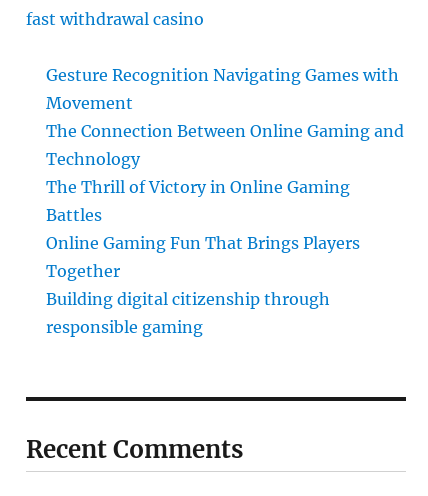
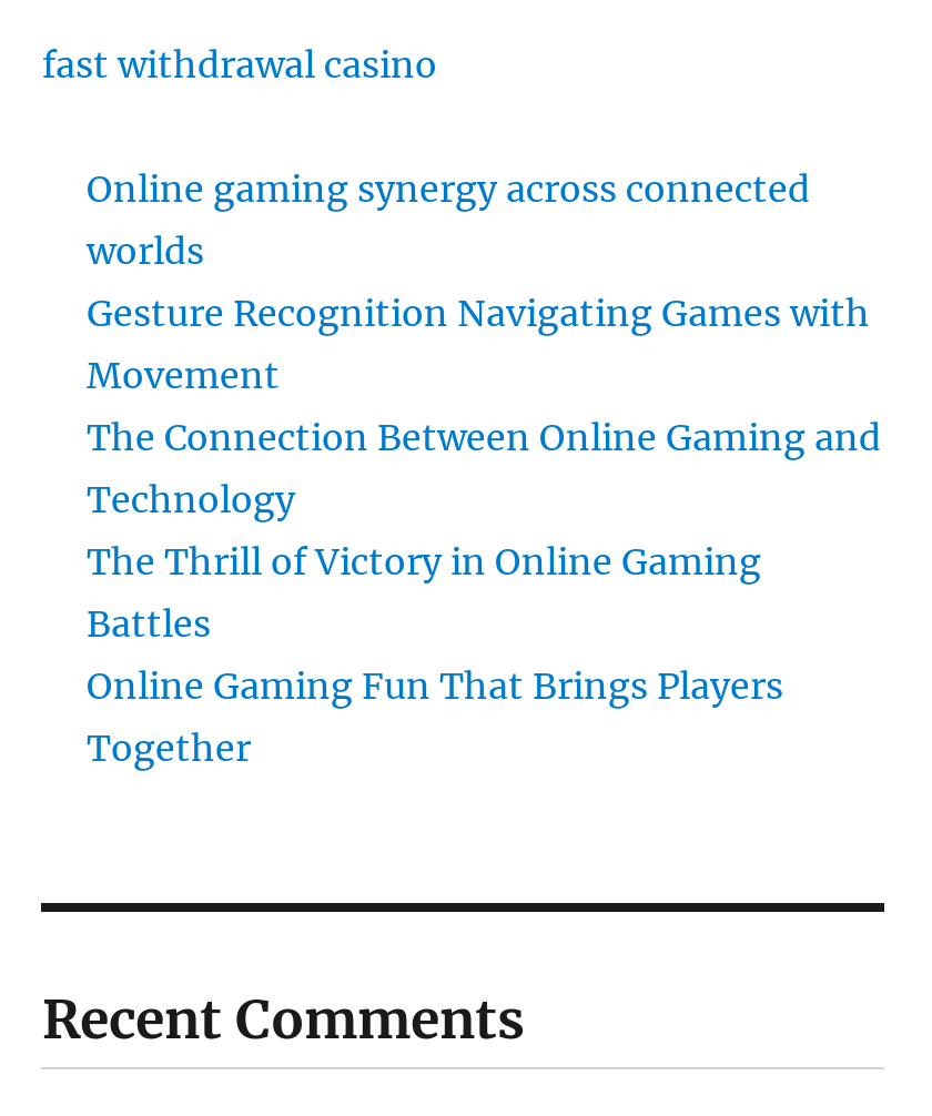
none -> [87,167,810,273] Online gaming synergy across connected | worlds
moved [46,65,404,281] -> [87,291,881,770]: Gesture Recognition Navigating Games with | Movement | The Connection Between Online Gaming and | Technology | The Thrill of Victory in Online Gaming | Battles | Online Gaming Fun That Brings Players | Together
[46,289,330,337] Building digital citizenship through | responsible gaming -> none

